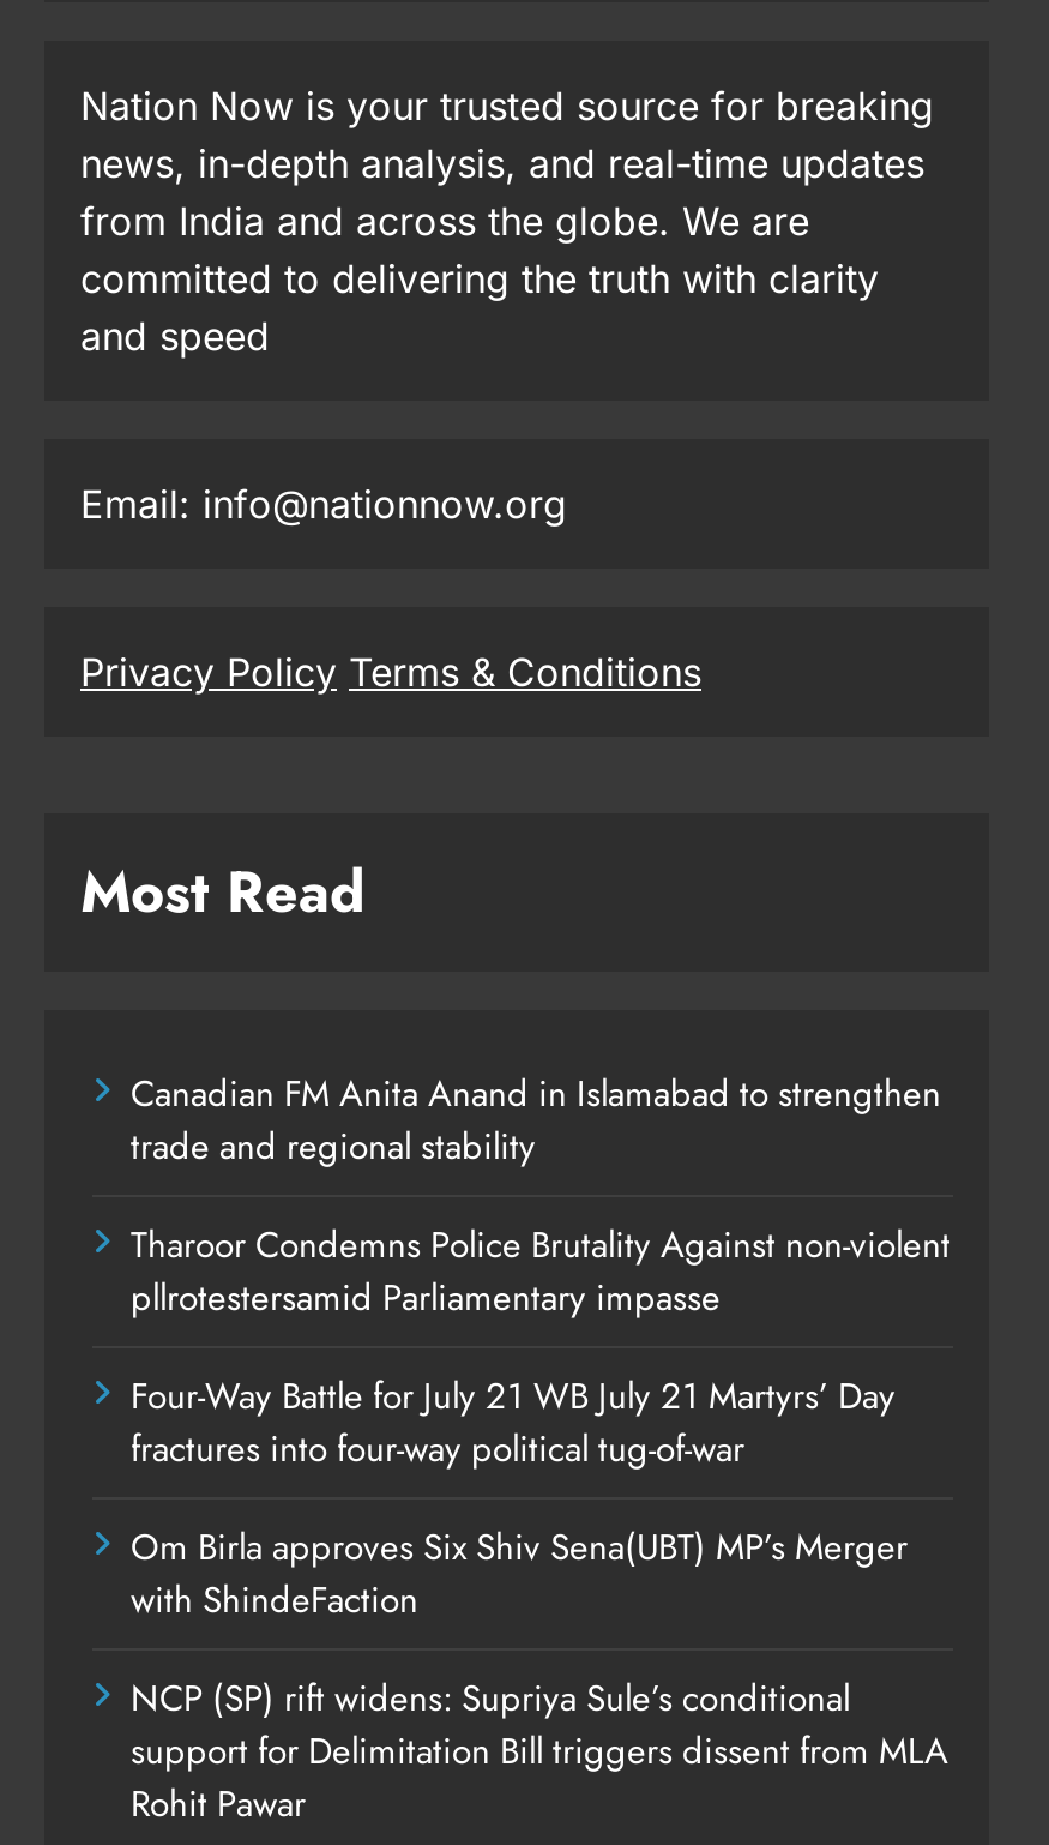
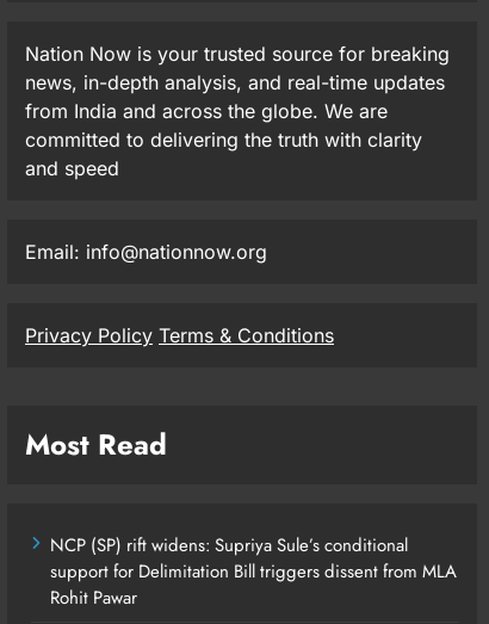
[131,1068,951,1627] Canadian FM Anita Anand in Islamabad to strengthen | trade and regional stability | Tharoor Condemns Police Brutality Against non-violent | pllrotestersamid Parliamentary impasse | Four-Way Battle for July 21 WB July 21 Martyrs’ Day | fractures into four-way political tug-of-war | Om Birla approves Six Shiv Sena(UBT) MP’s Merger | with ShindeFaction -> none

